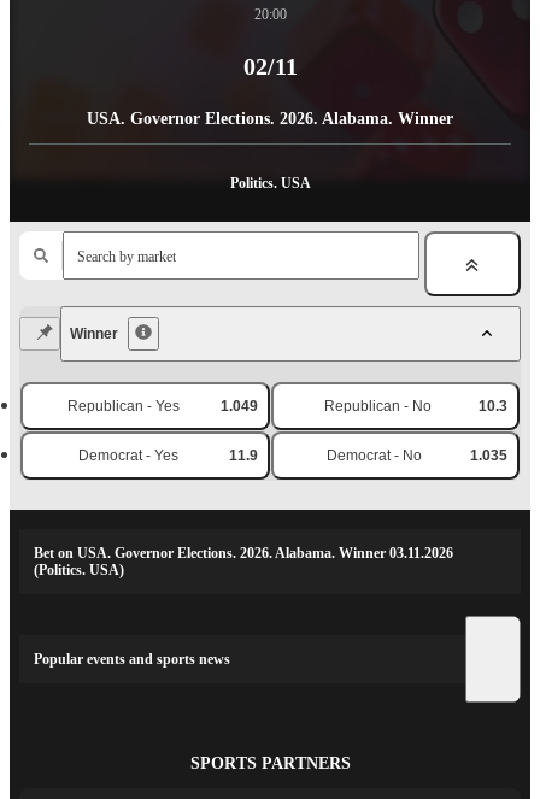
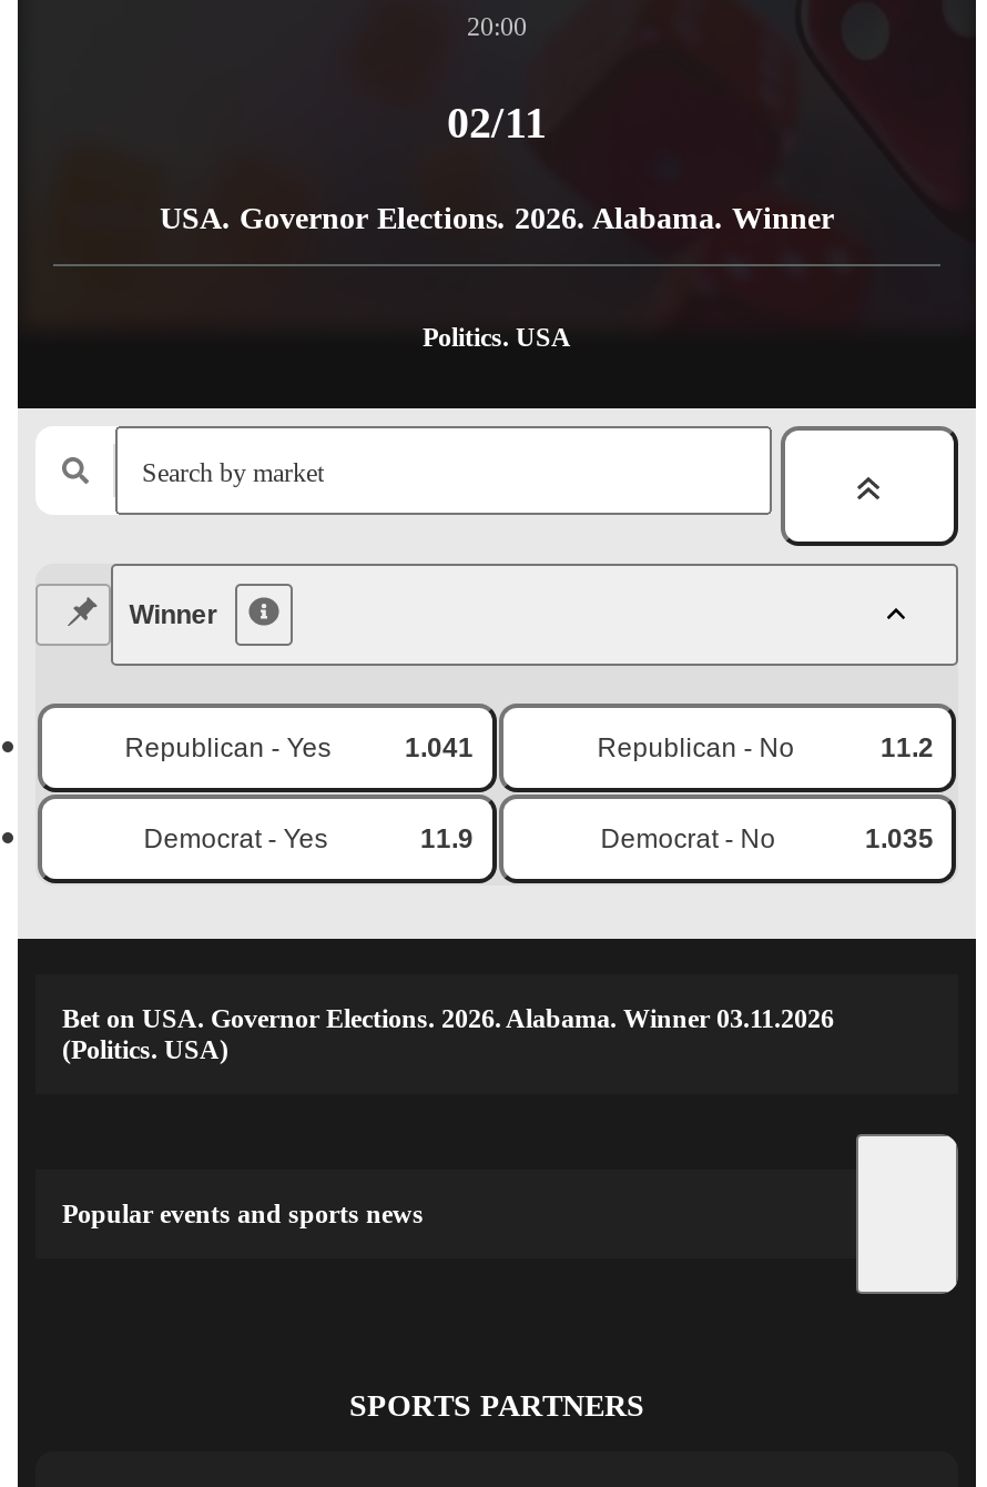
[220,398,257,415] 1.049 -> [405,732,474,763] 1.041
[479,398,507,415] 10.3 -> [881,732,934,763] 11.2

